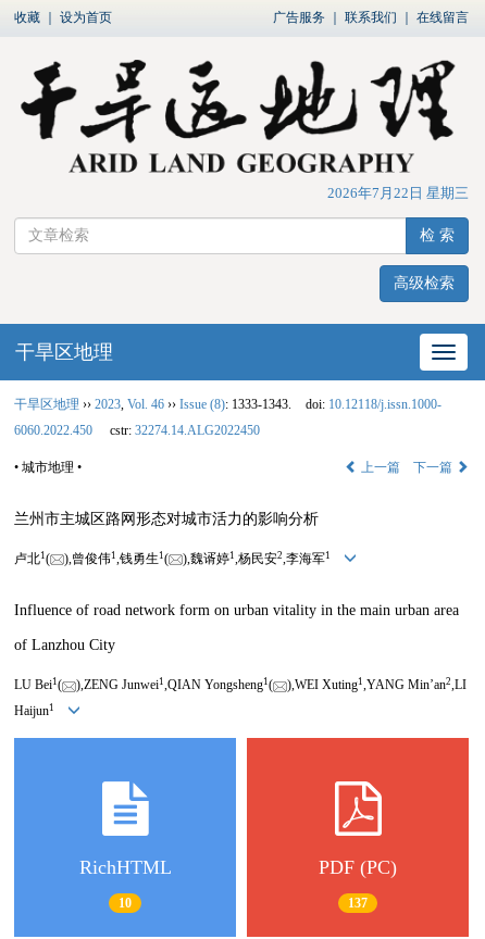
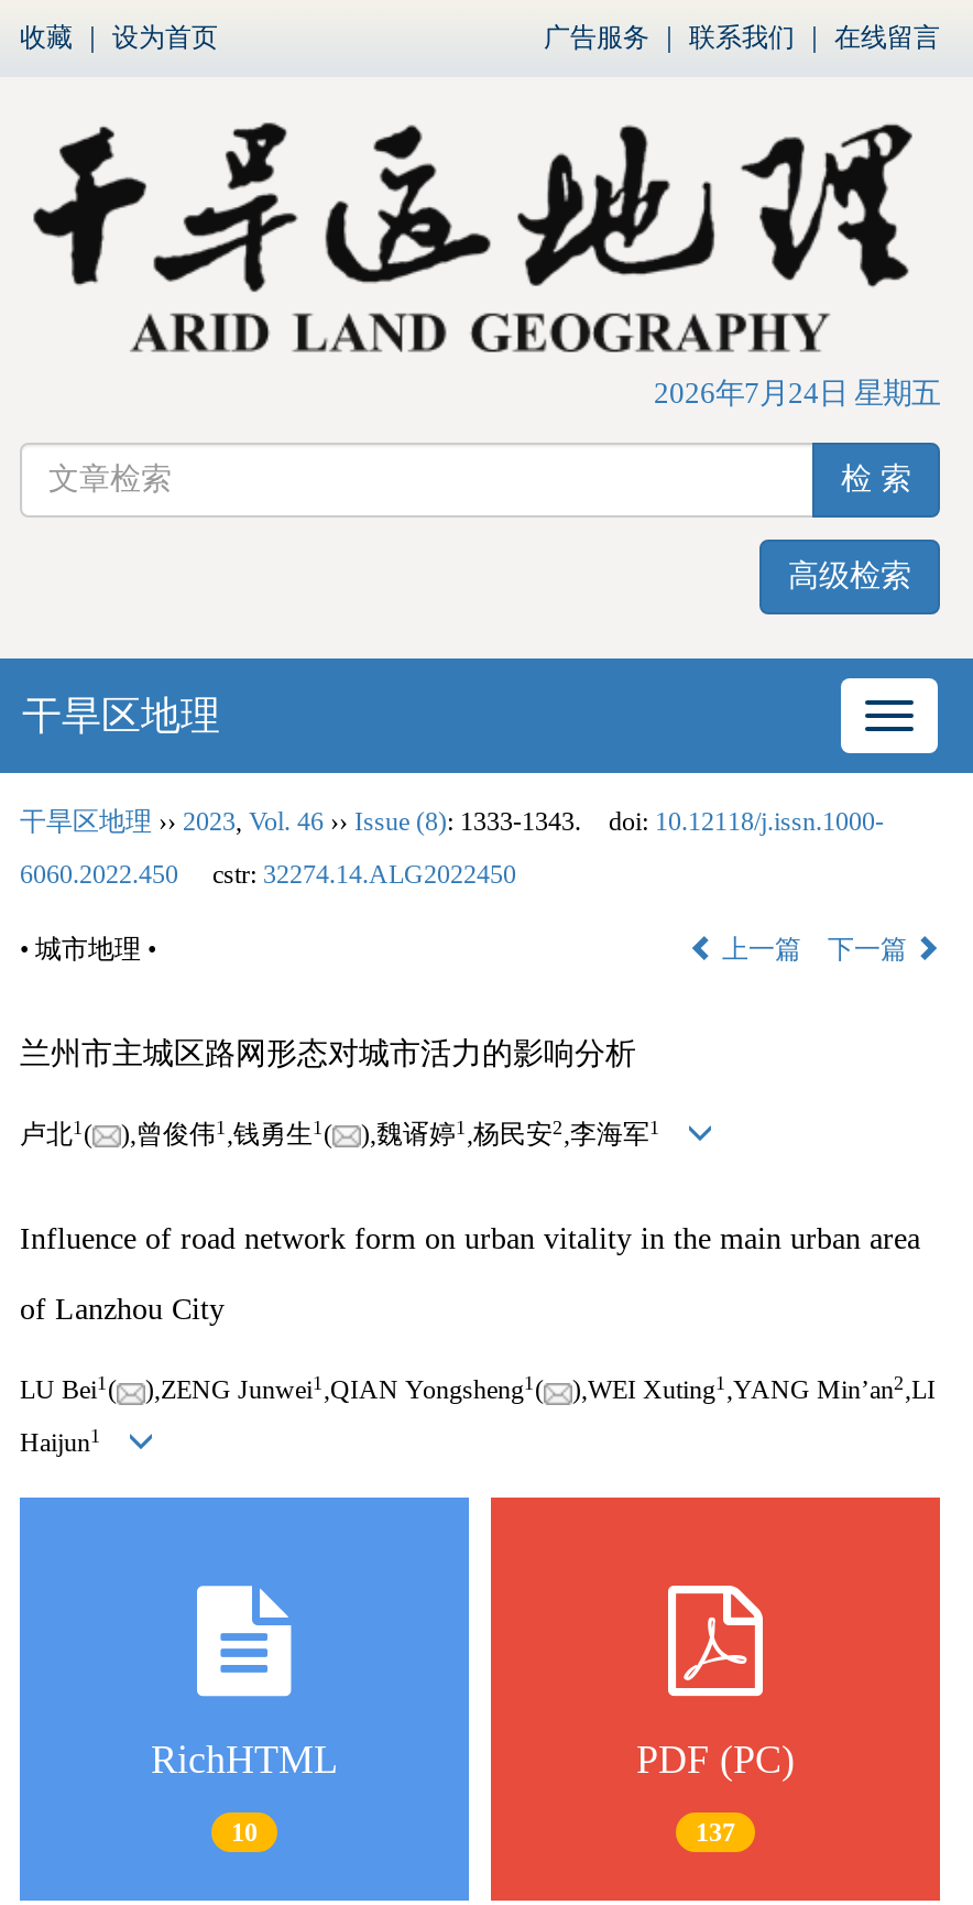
[327,185,469,201] 2026年7月22日 星期三 -> [654,376,940,409] 2026年7月24日 星期五

